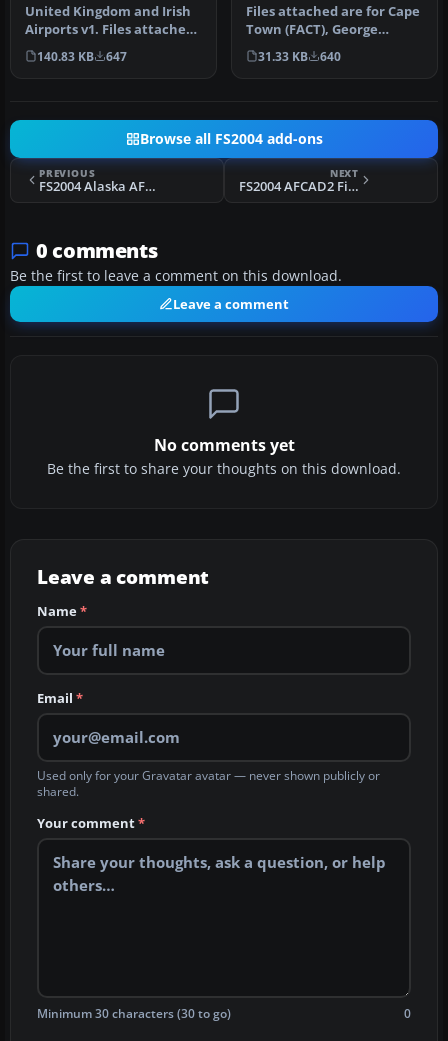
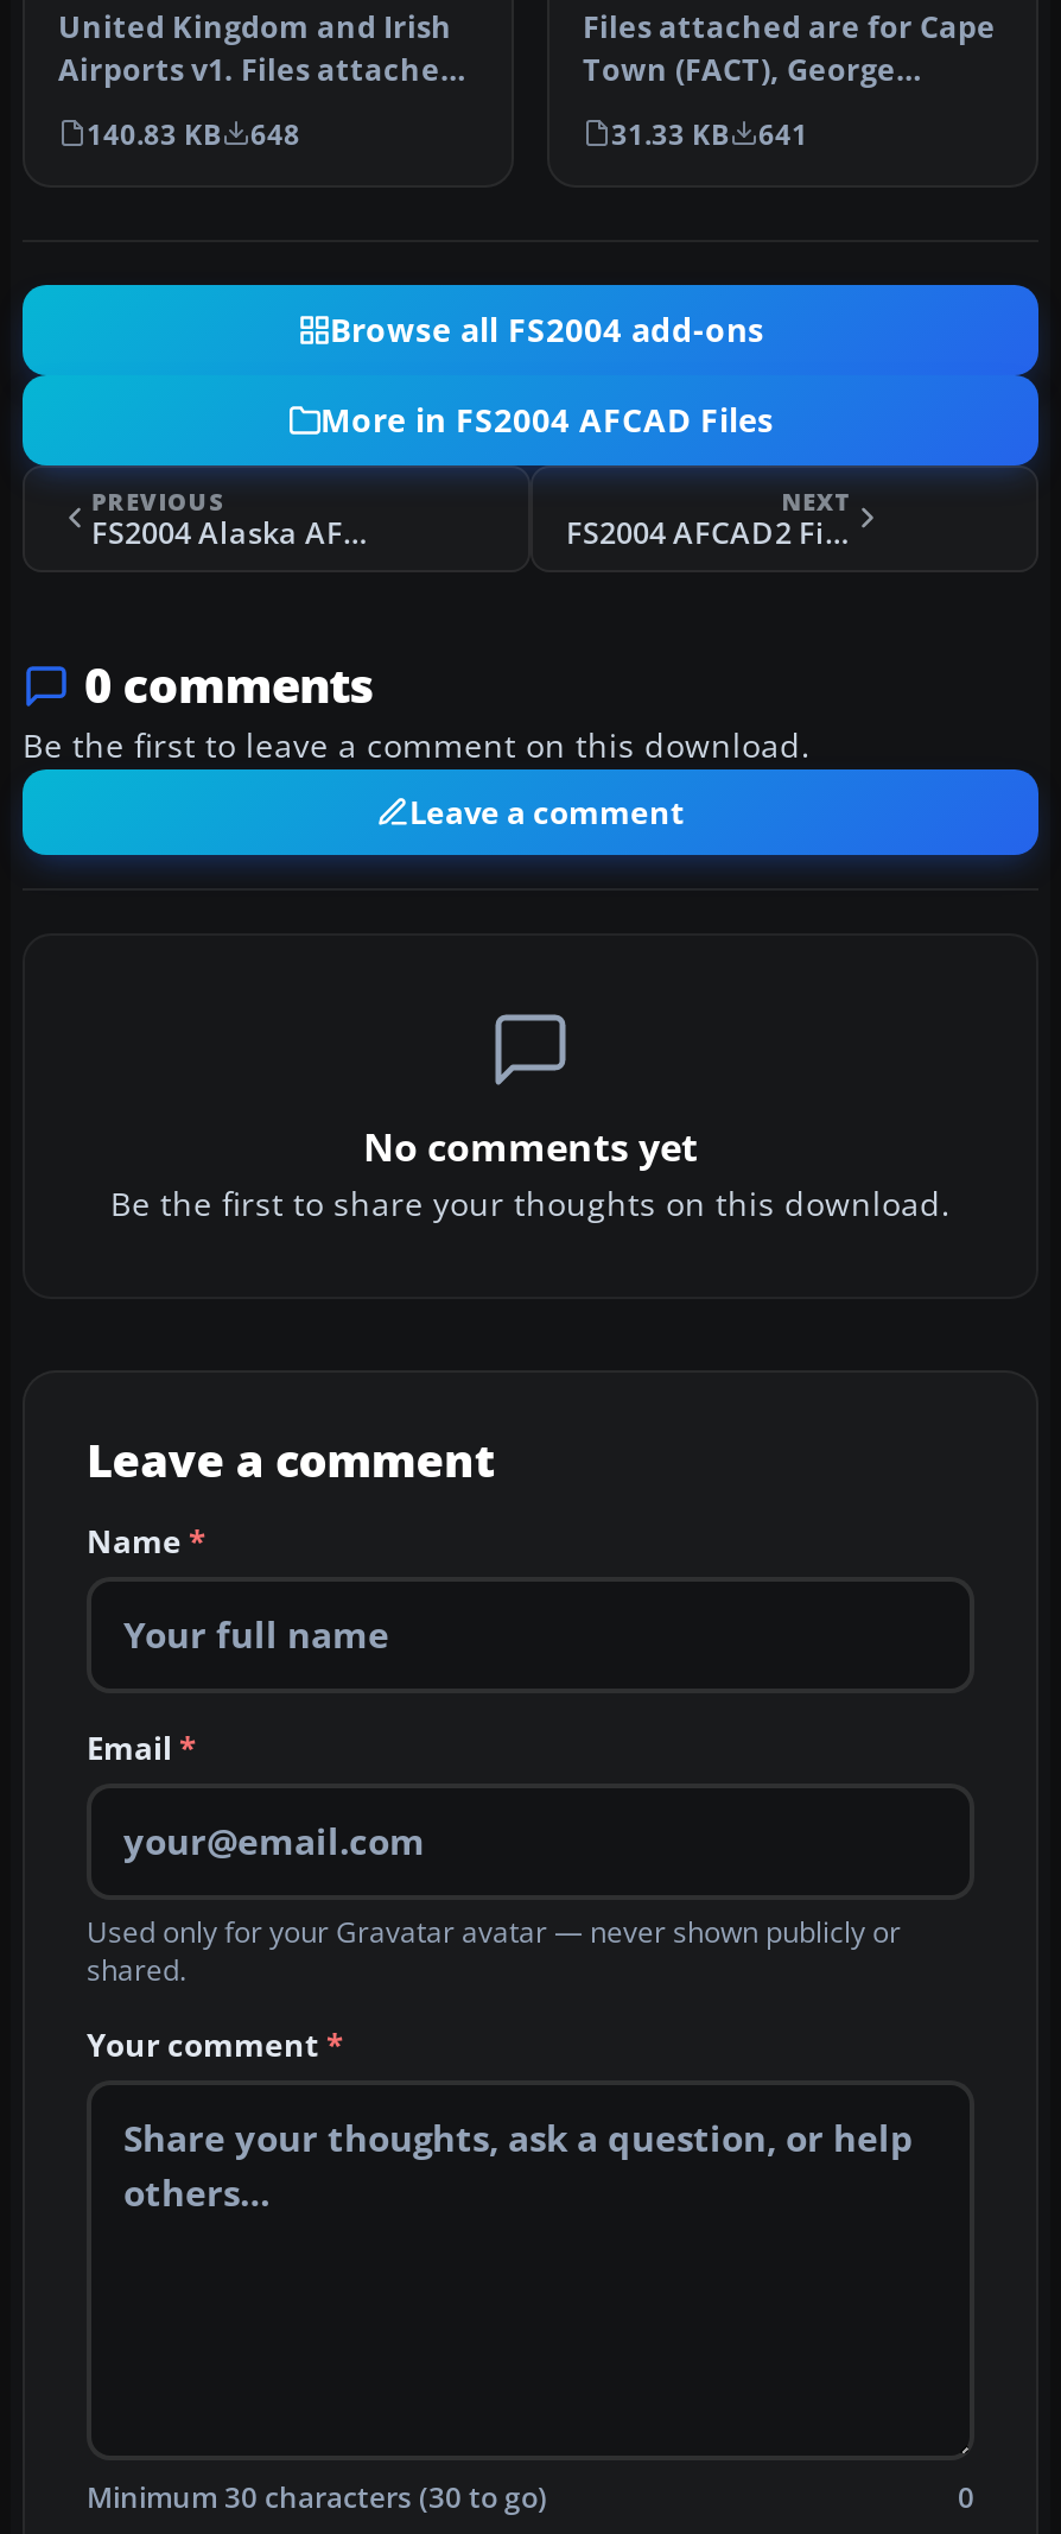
[37,49,127,64] 140.83 KB 647 -> [87,116,300,152] 140.83 KB 648
[258,49,341,64] 31.33 KB 640 -> [611,116,808,152] 31.33 KB 641
none -> [320,399,774,441] More in FS2004 AFCAD Files

